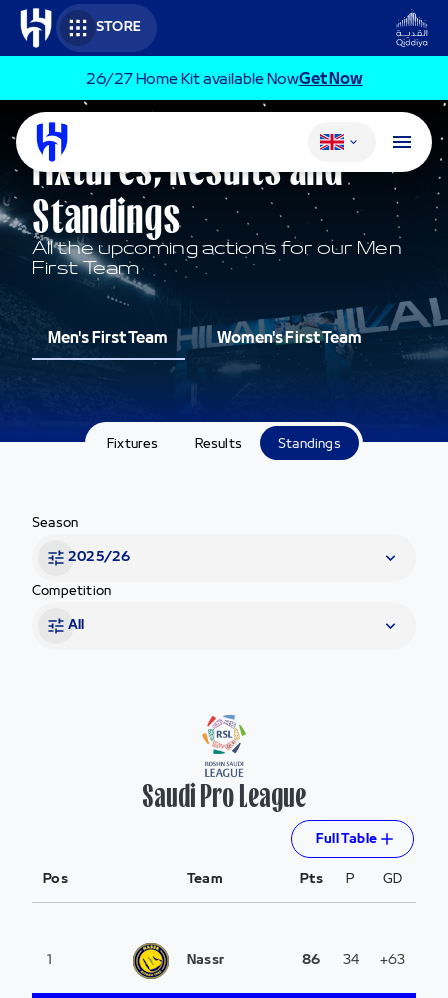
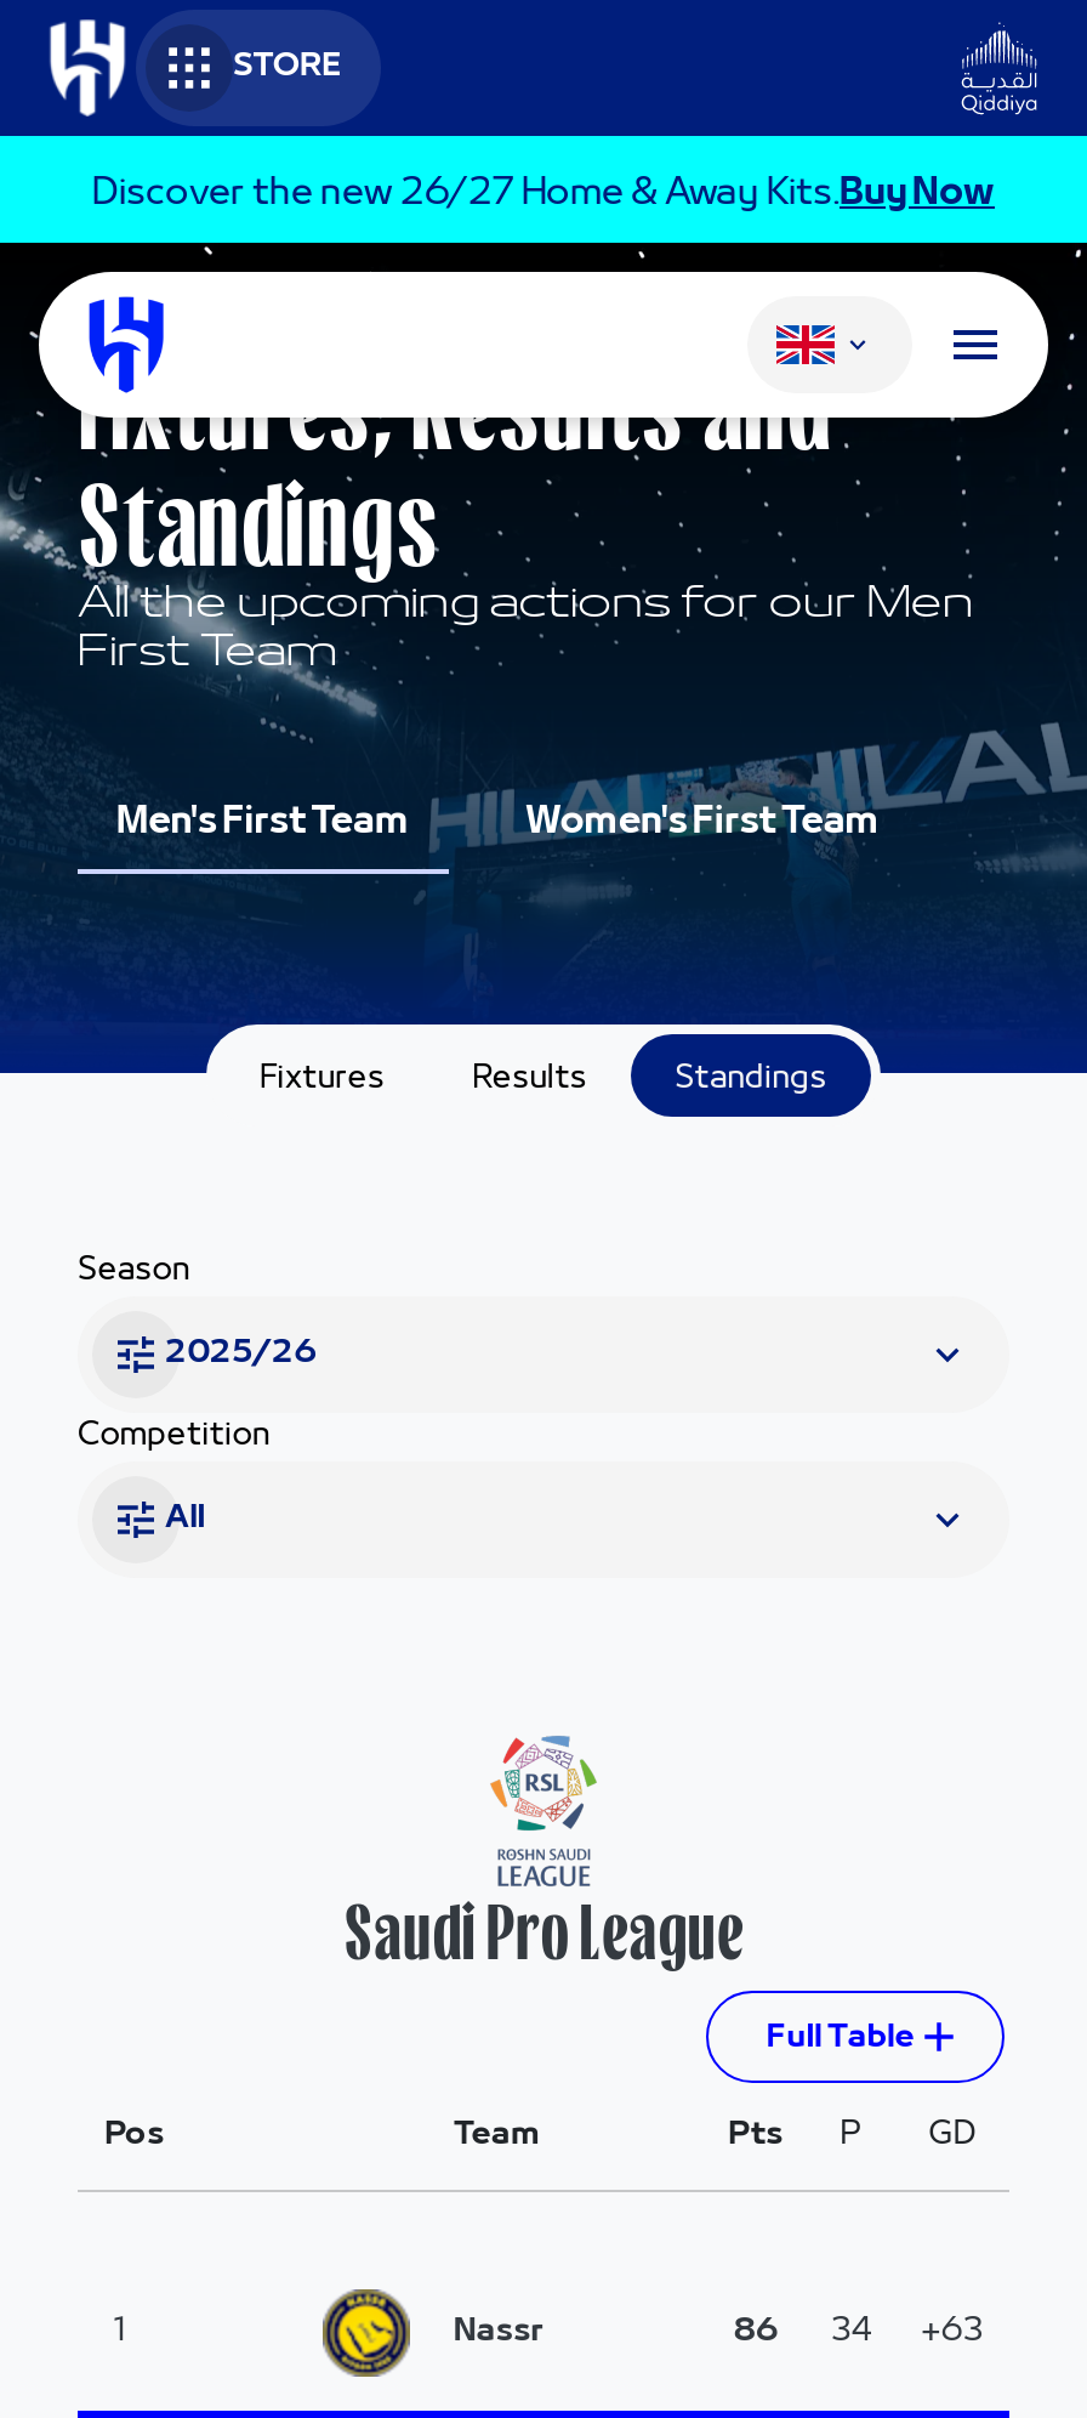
[85,70,362,90] 26/27 Home Kit available NowGet Now -> [92,170,995,218] Discover the new 26/27 Home & Away Kits.Buy Now

